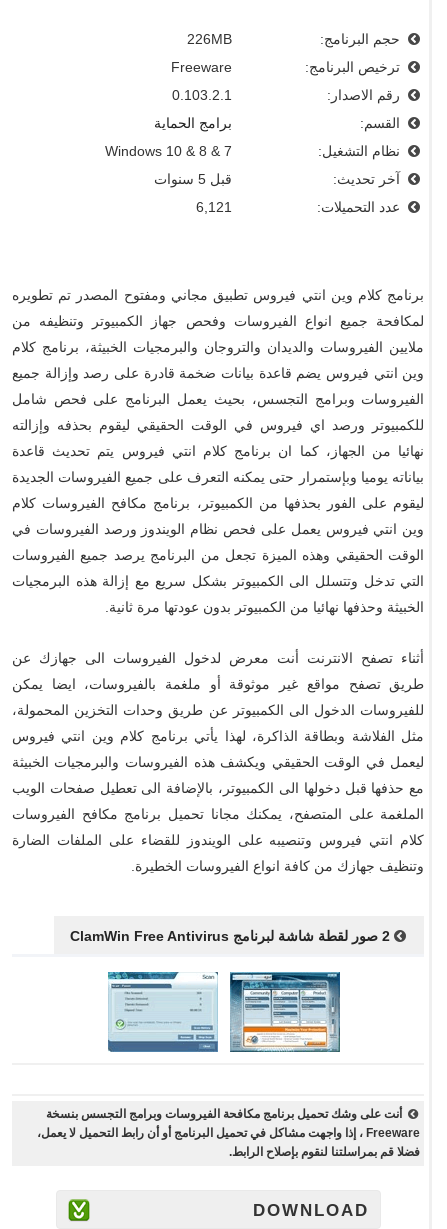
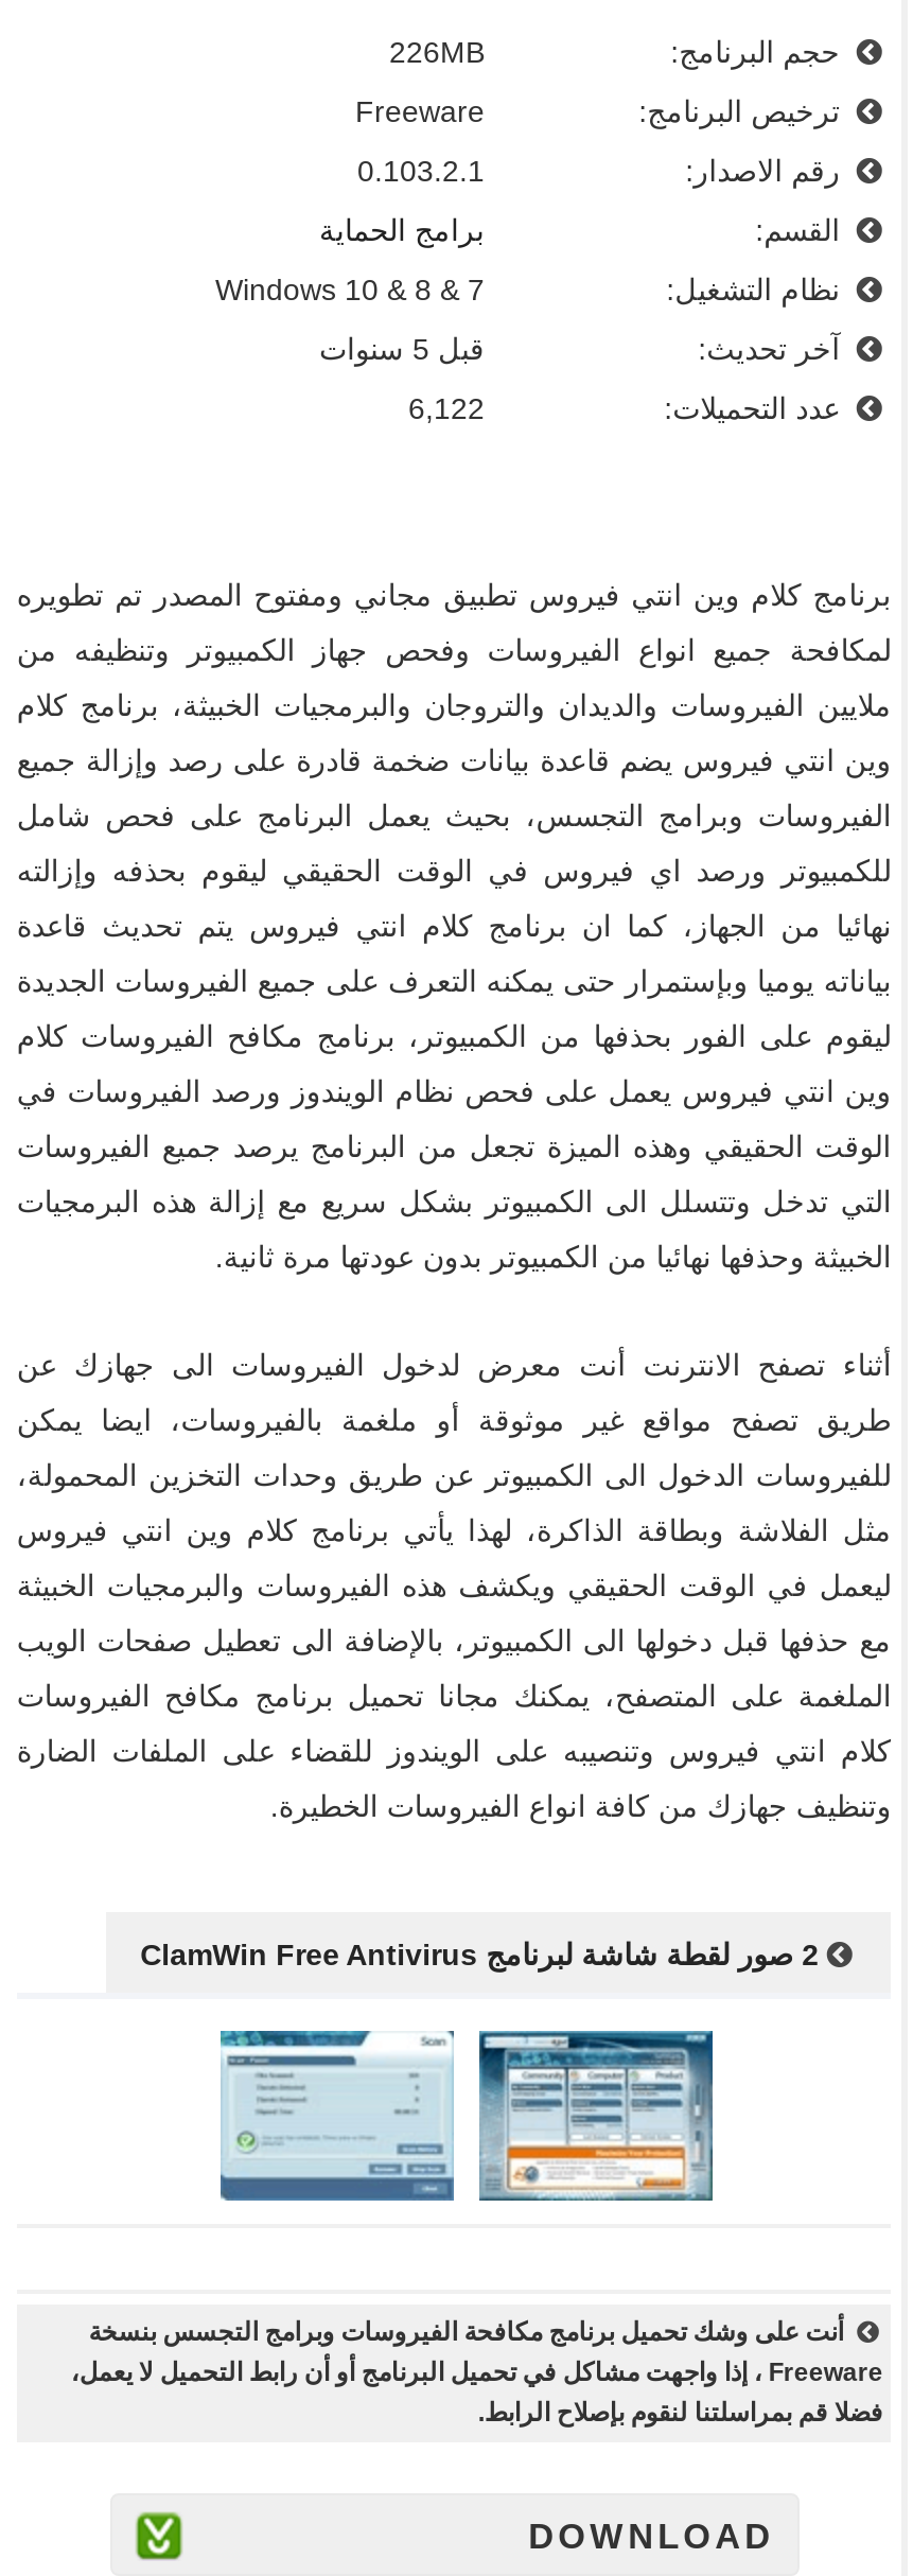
[196,199,232,215] 6,121 -> [408,391,484,425] 6,122

